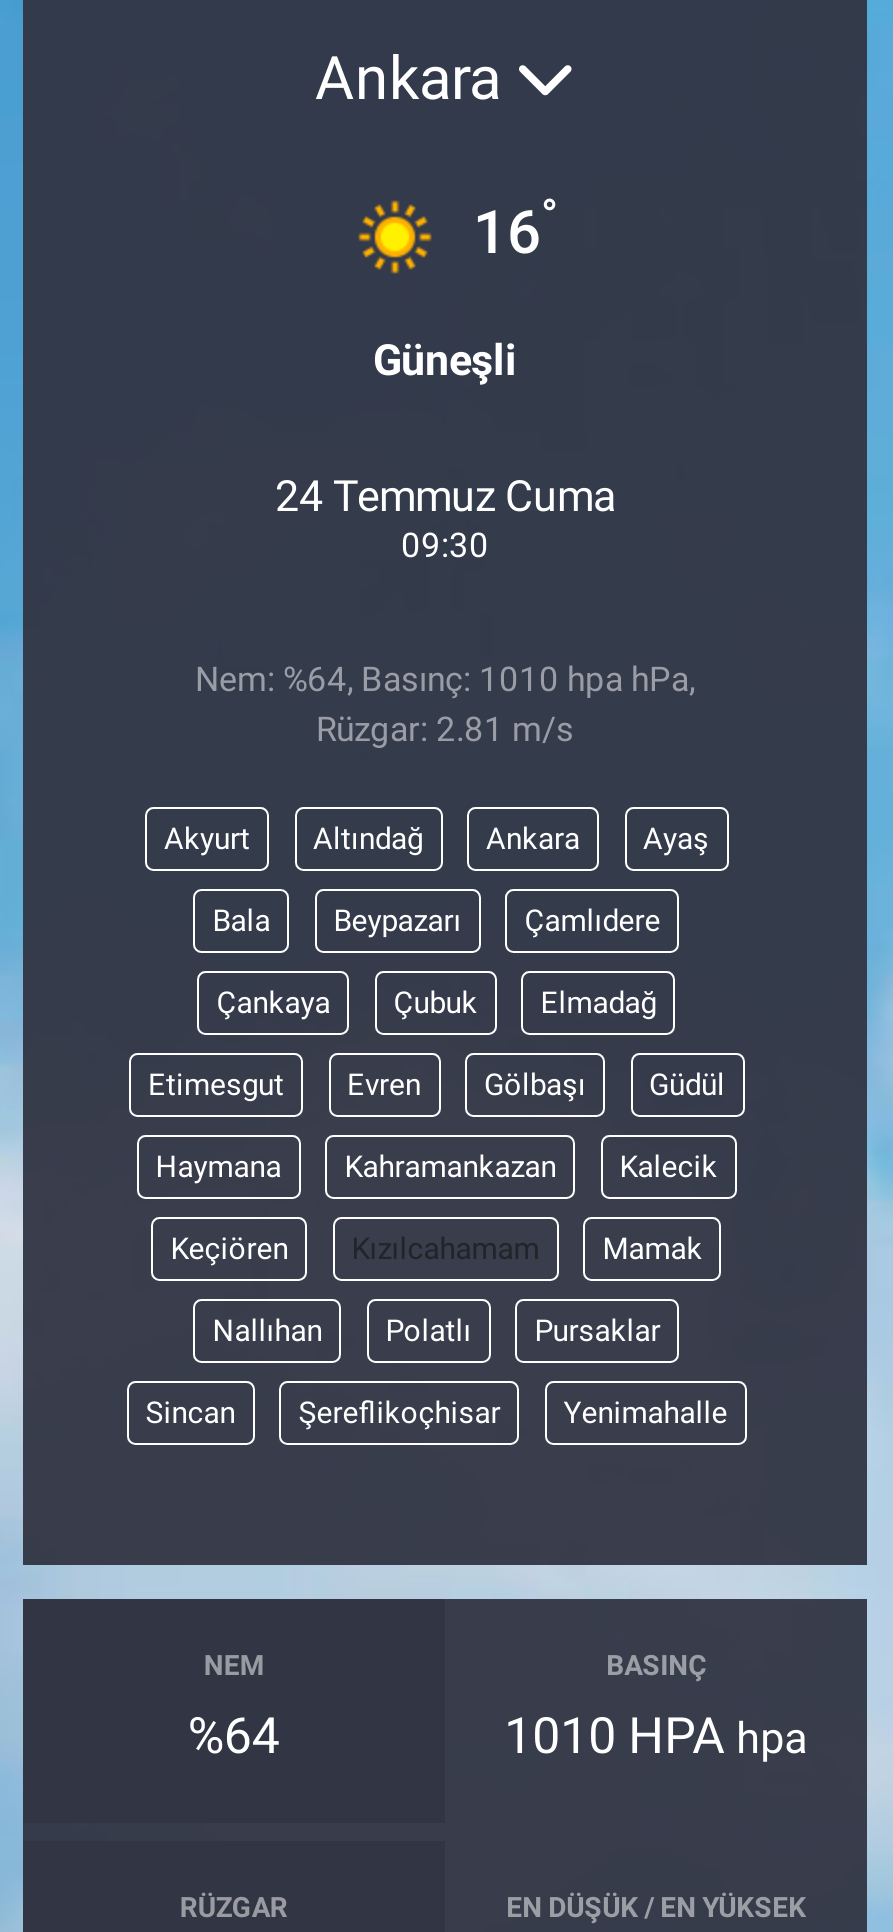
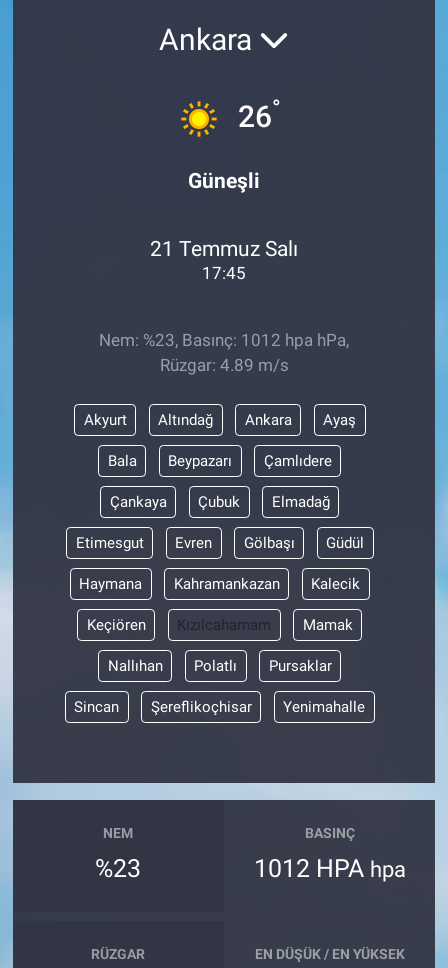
[473,188,559,267] 16° -> [238,95,281,134] 26°
[275,470,615,520] 24 Temmuz Cuma -> [150,236,298,261] 21 Temmuz Salı
[401,524,489,564] 09:30 -> [202,263,246,283] 17:45
[195,659,695,699] Nem: %64, Basınç: 1010 hpa hPa, -> [99,330,349,350] Nem: %23, Basınç: 1012 hpa hPa,
[316,709,574,749] Rüzgar: 2.81 m/s -> [159,355,288,375] Rüzgar: 4.89 m/s
[188,1706,280,1764] %64 -> [95,854,141,883] %23
[504,1706,808,1764] 1010 HPA hpa -> [254,854,406,883] 1012 HPA hpa

